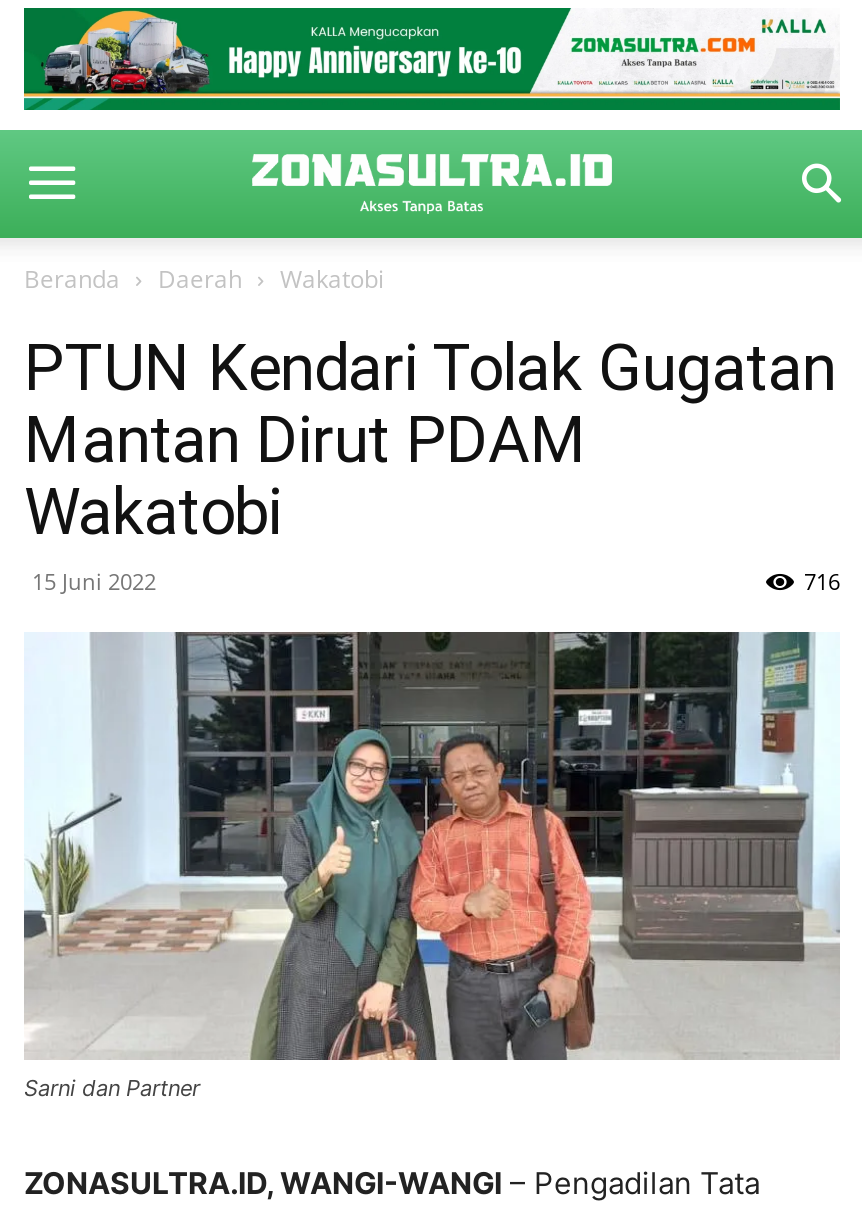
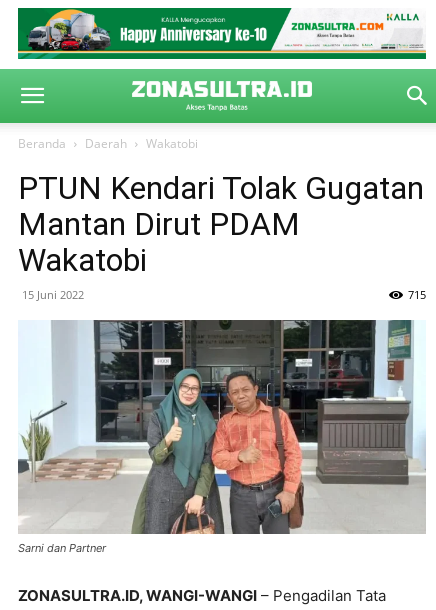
[804,566,840,596] 716 -> [408,287,426,302] 715

